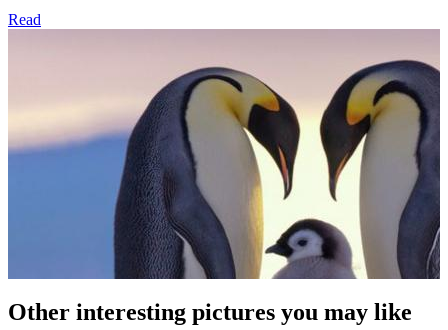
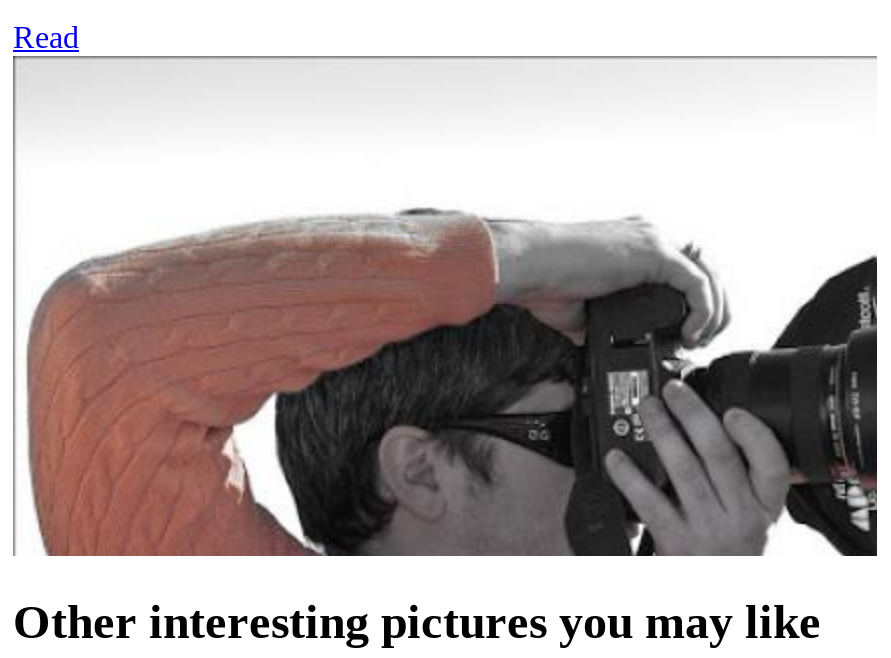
[8,30,441,280] [image] -> [13,58,877,558] [image]

